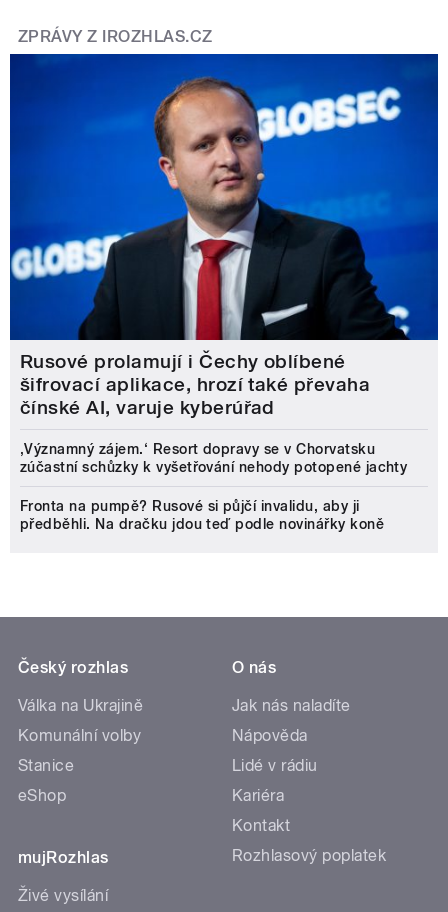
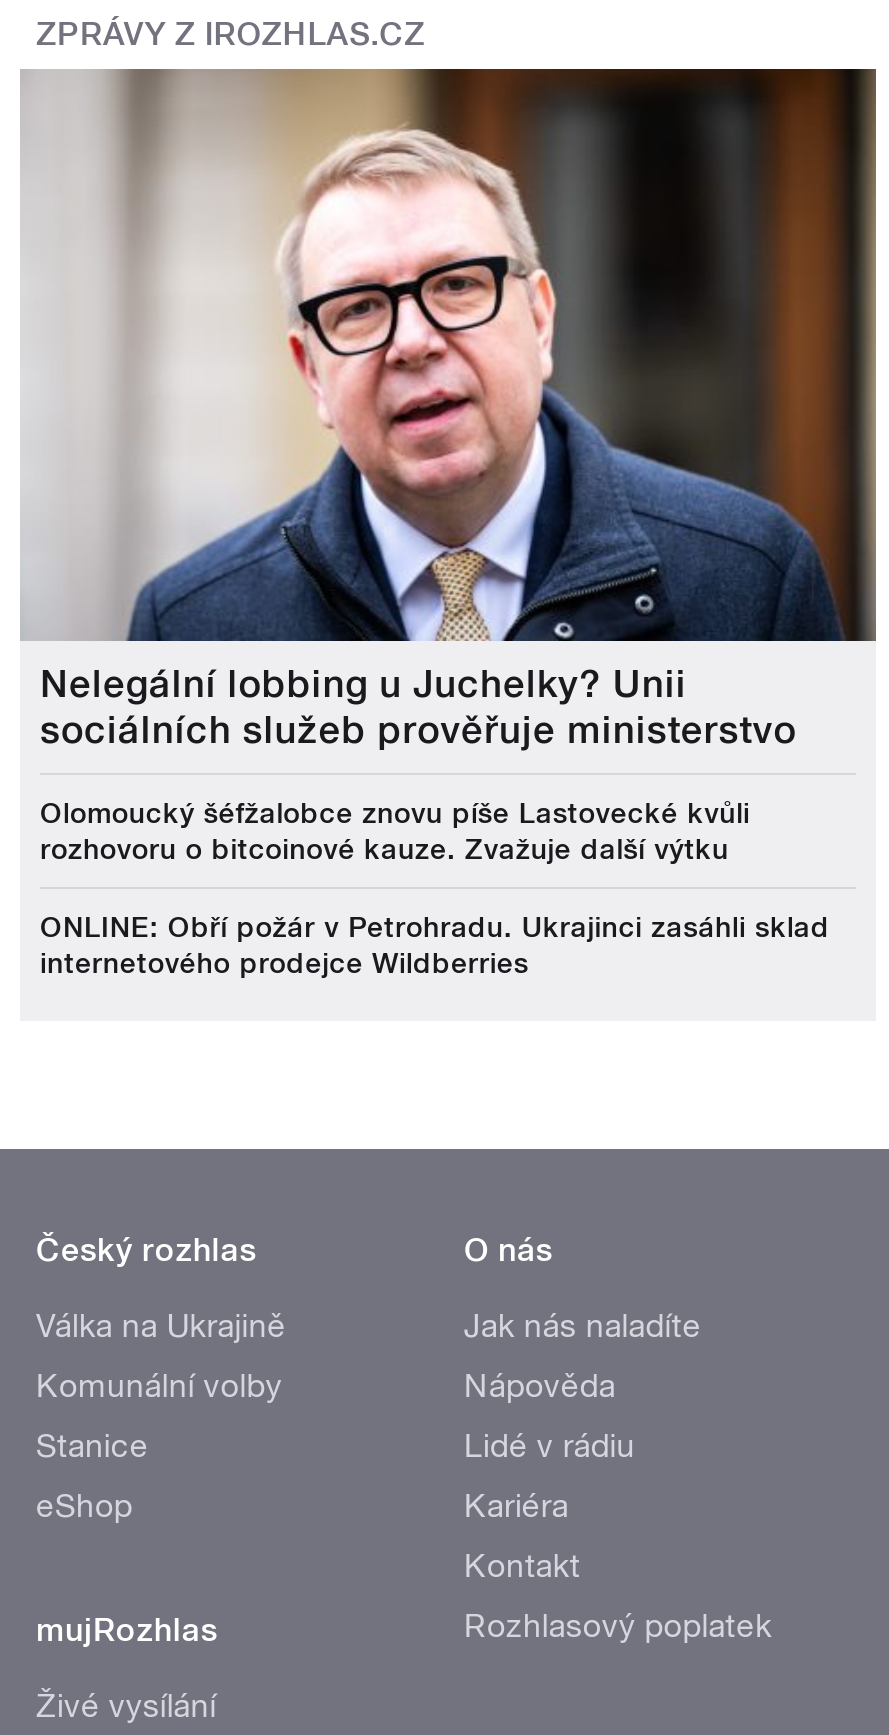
[9,53,439,419] [image] | Rusové prolamují i Čechy oblíbené | šifrovací aplikace, hrozí také převaha | čínské AI, varuje kyberúřad -> [20,67,878,752] [image] | Nelegální lobbing u Juchelky? Unii | sociálních služeb prověřuje ministerstvo
[20,441,407,475] ‚Významný zájem.‘ Resort dopravy se v Chorvatsku | zúčastní schůzky k vyšetřování nehody potopené jachty -> [40,796,750,864] Olomoucký šéfžalobce znovu píše Lastovecké kvůli | rozhovoru o bitcoinové kauze. Zvažuje další výtku
[20,498,384,532] Fronta na pumpě? Rusové si půjčí invalidu, aby ji | předběhli. Na dračku jdou teď podle novinářky koně -> [40,910,830,978] ONLINE: Obří požár v Petrohradu. Ukrajinci zasáhli sklad | internetového prodejce Wildberries

